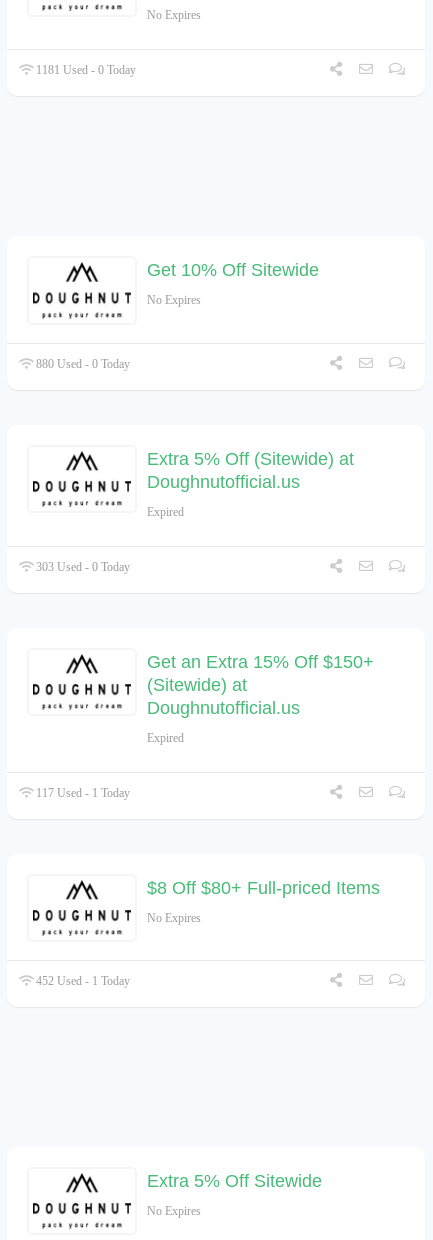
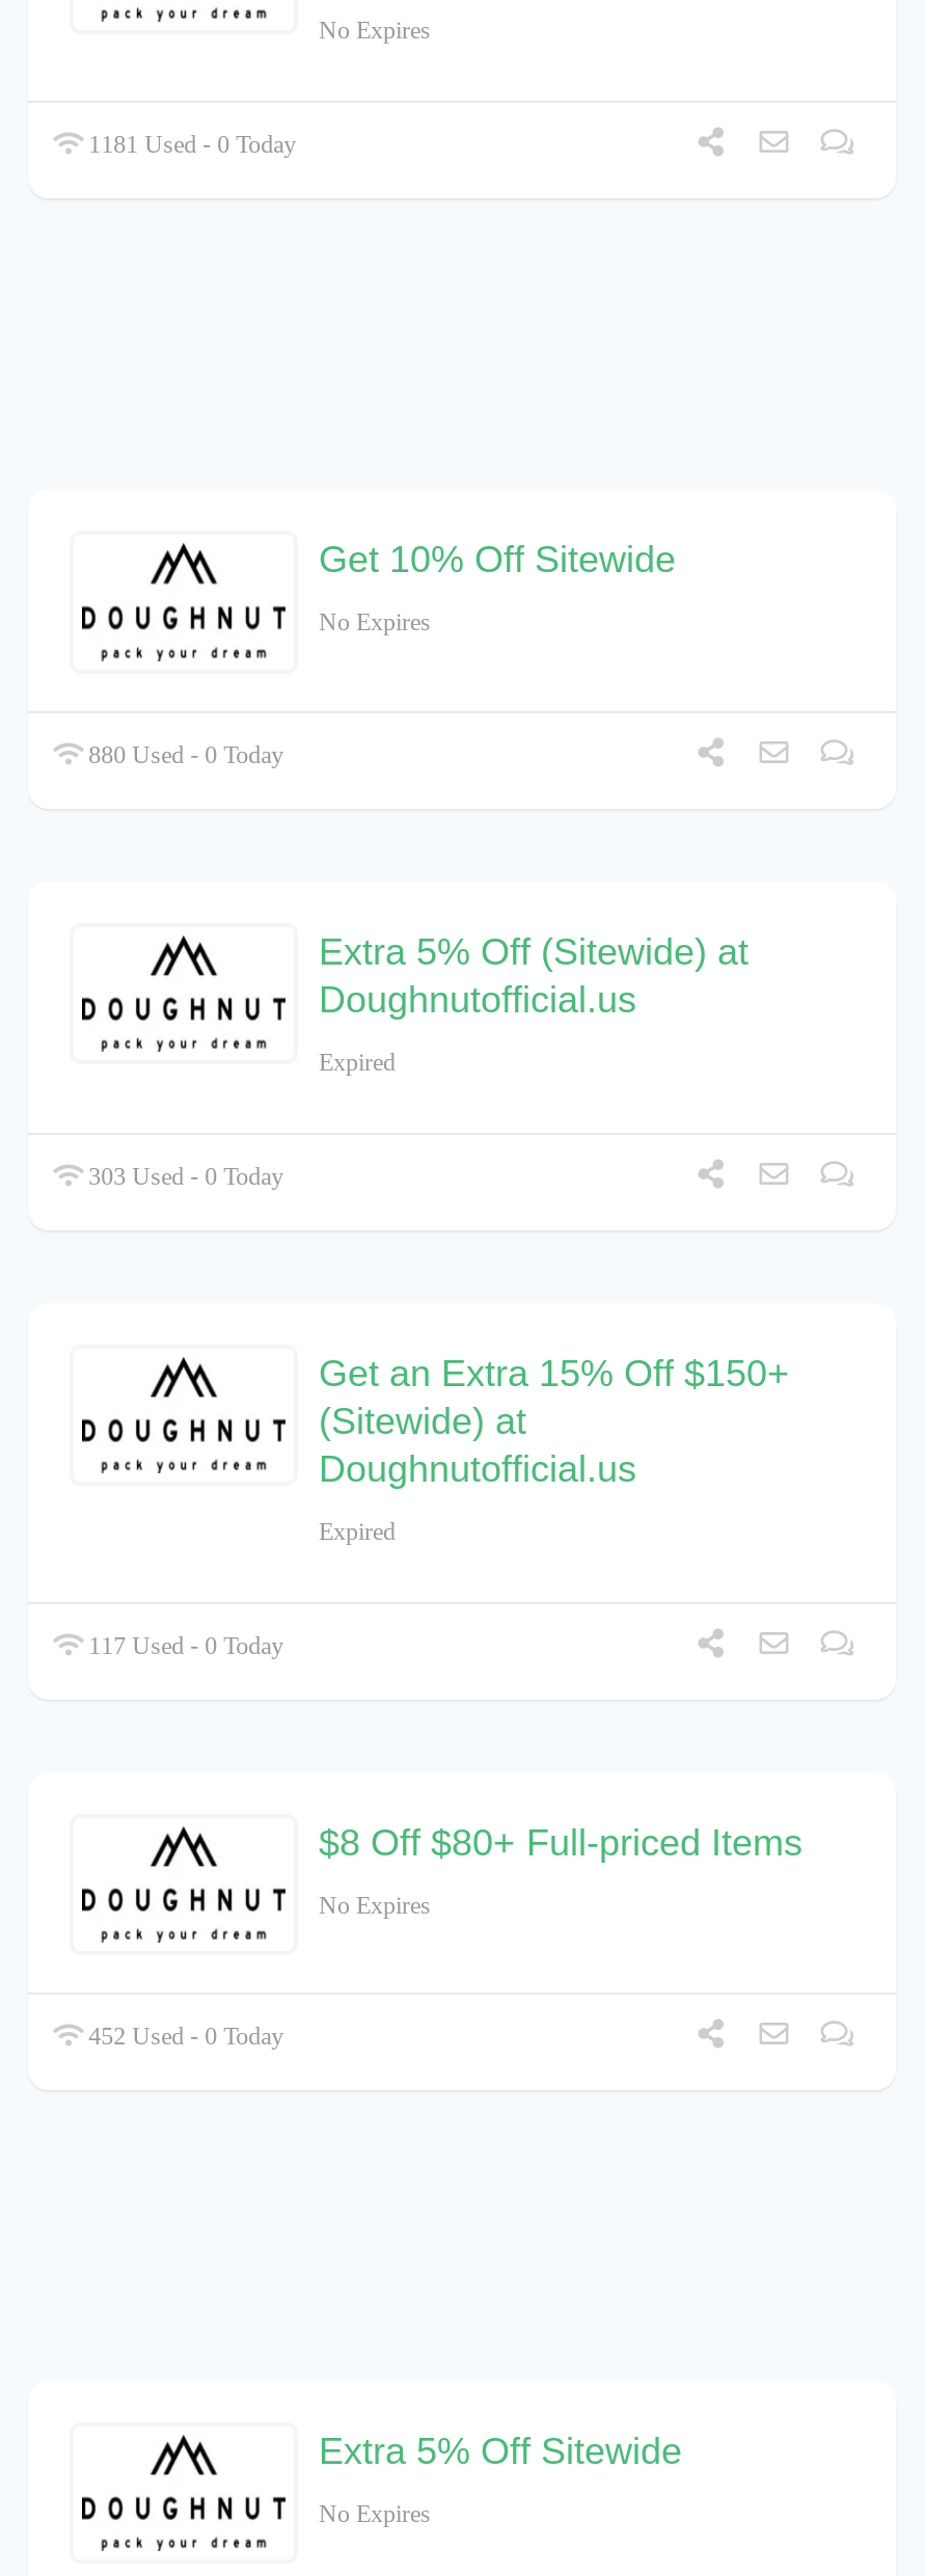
[33,786,130,800] 117 Used - 1 Today -> [82,1630,284,1659] 117 Used - 0 Today
[33,974,130,988] 452 Used - 1 Today -> [82,2021,284,2050] 452 Used - 0 Today

